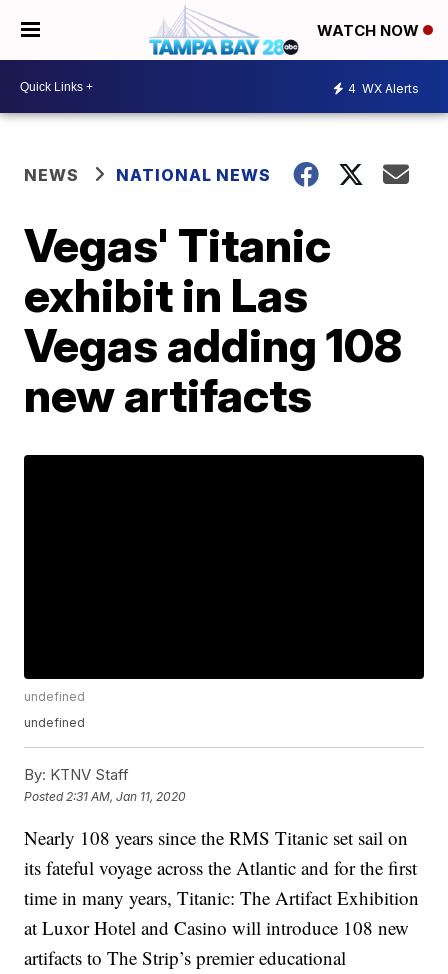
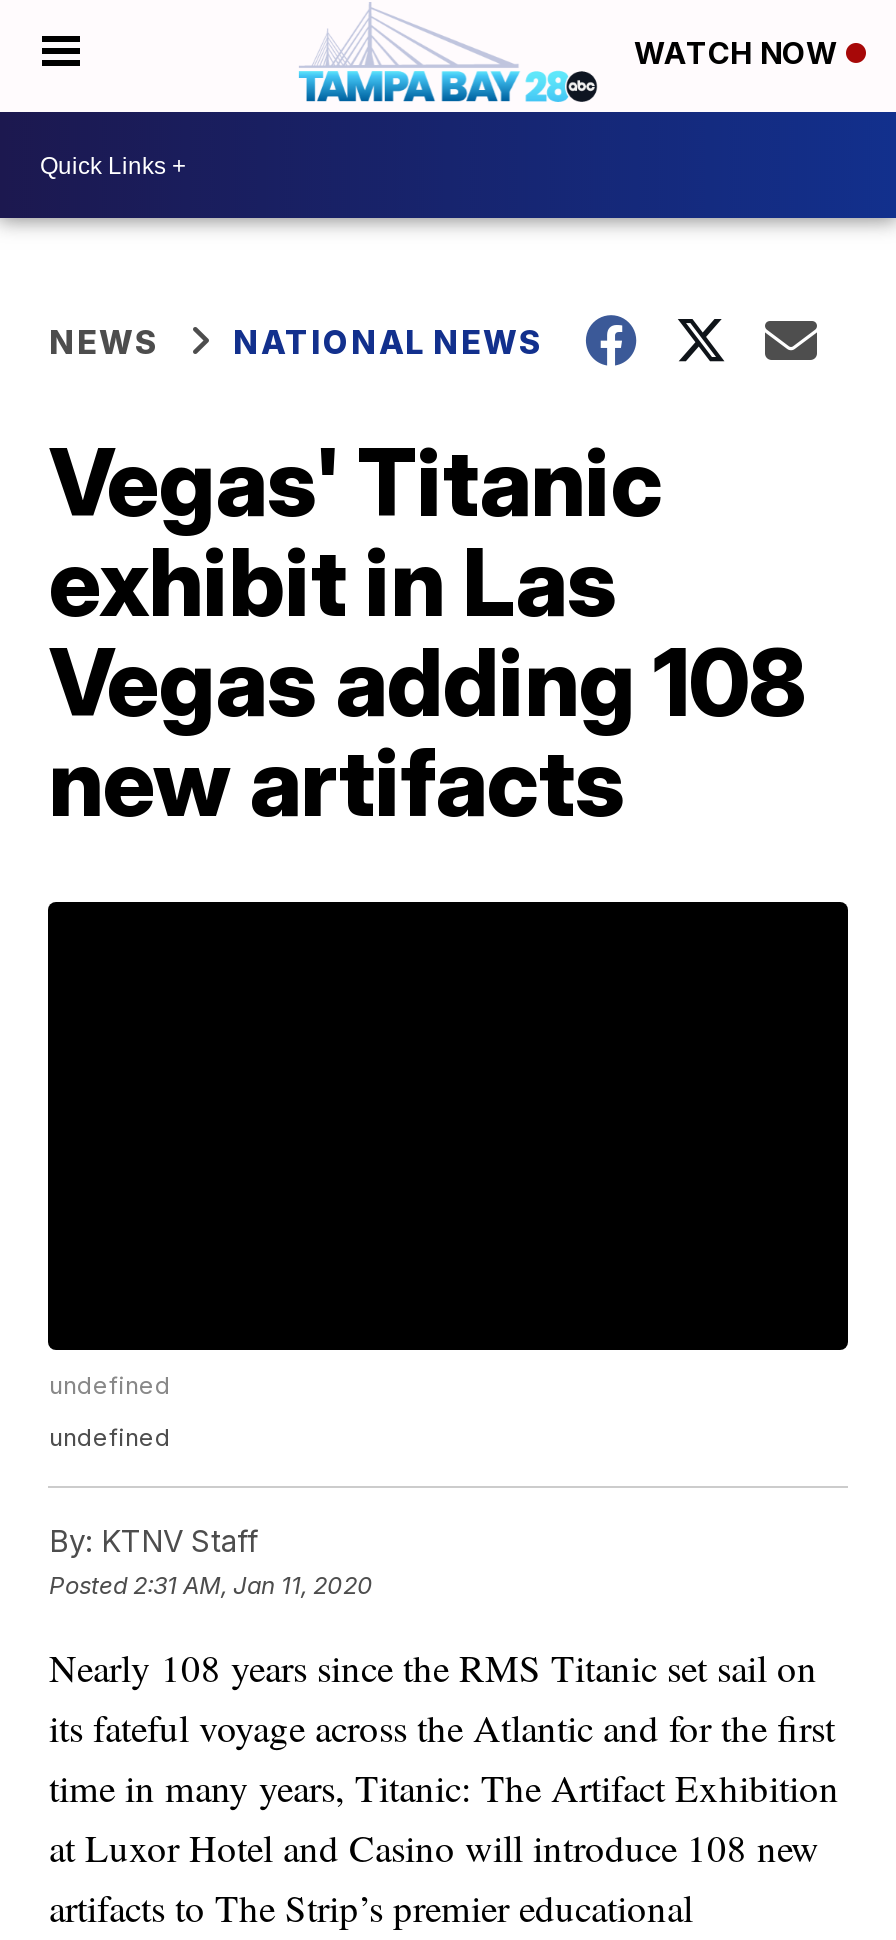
[348,80,419,95] 4 WX Alerts -> none

